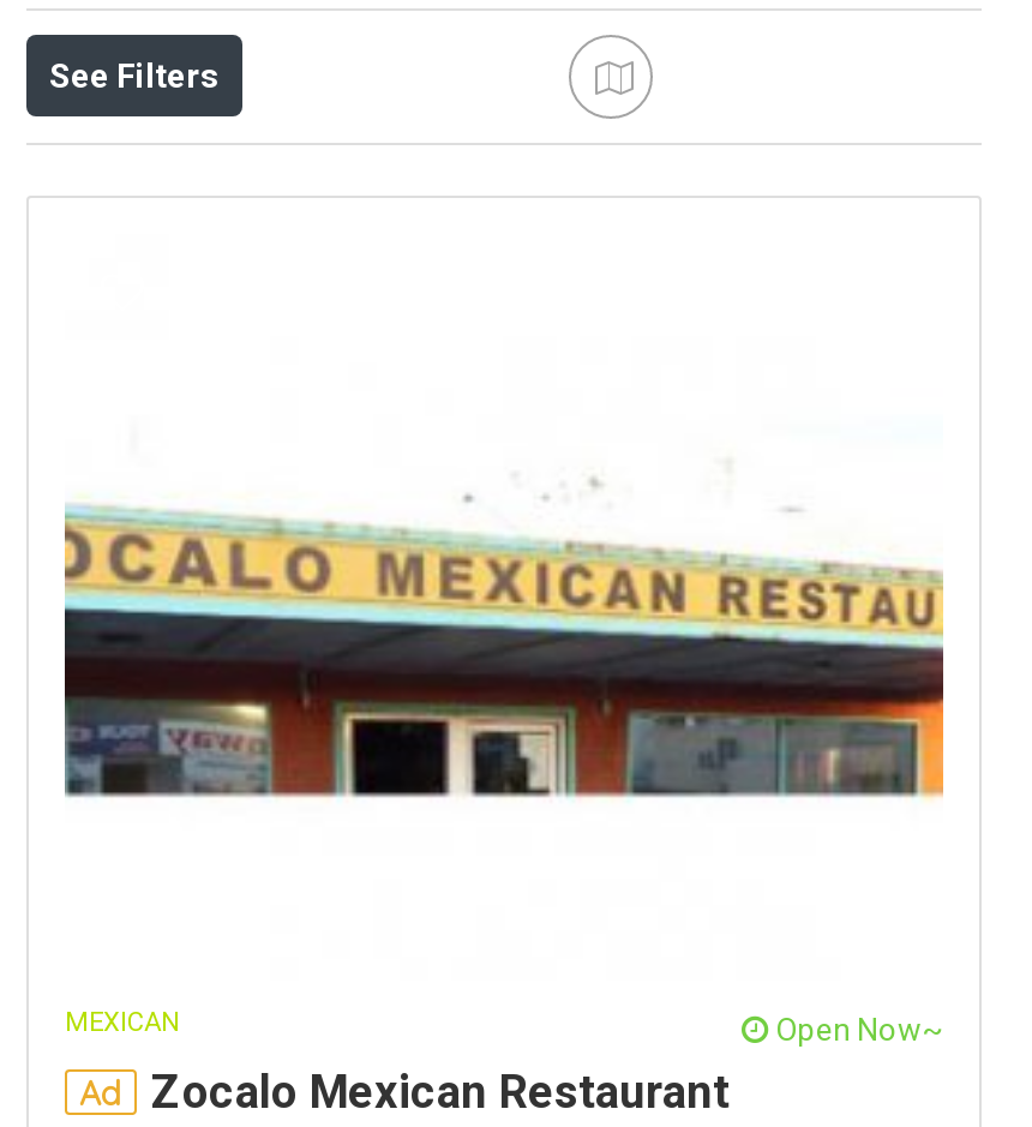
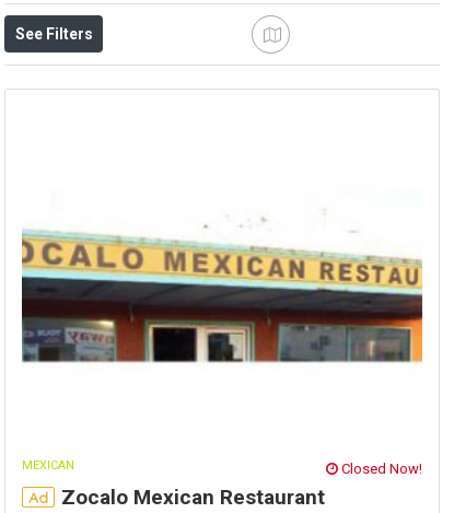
[768,1011,943,1047] Open Now~ -> [338,460,422,477] Closed Now!

